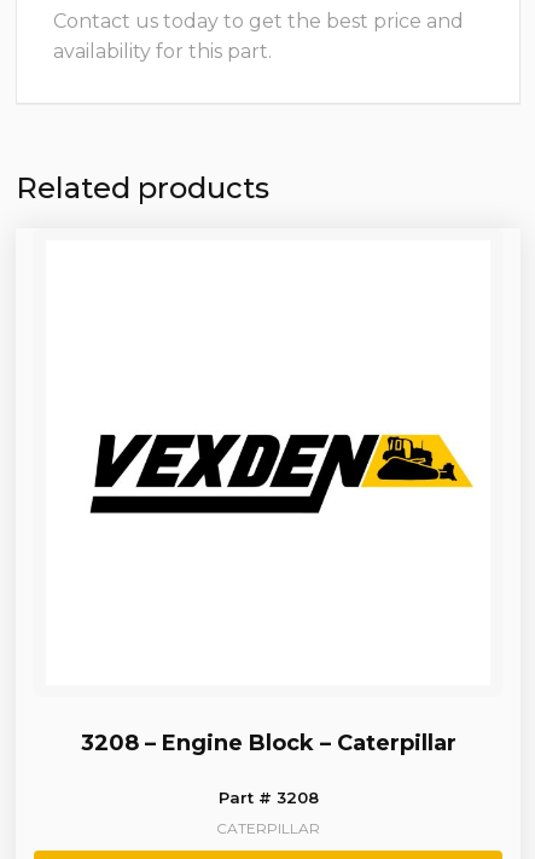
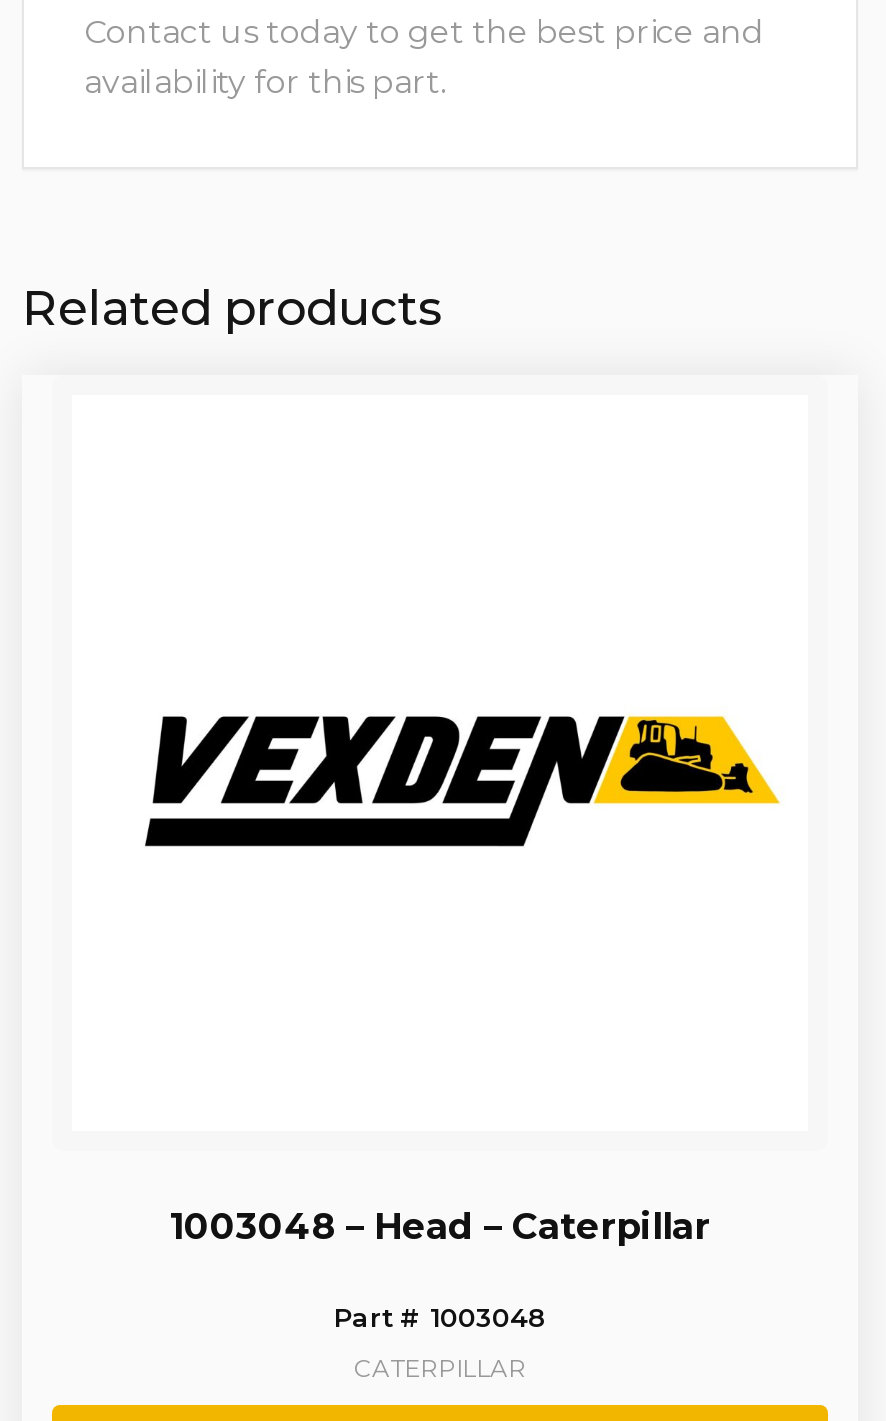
[80,730,456,756] 3208 – Engine Block – Caterpillar -> [170,1205,710,1249] 1003048 – Head – Caterpillar
[218,788,318,807] Part # 3208 -> [334,1301,546,1333] Part # 1003048

